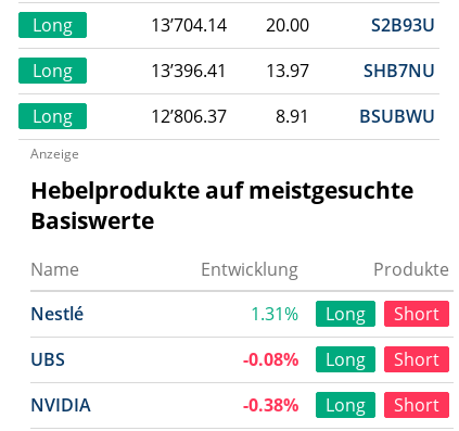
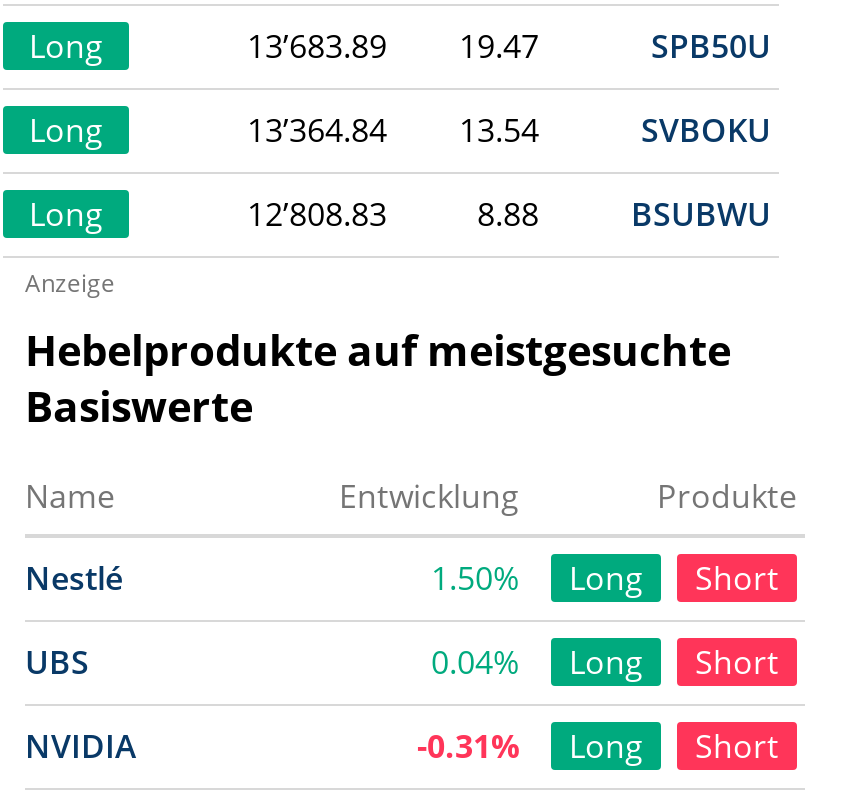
[151,13,435,37] 13’704.14 | 20.00 | S2B93U -> [247,24,771,68] 13’683.89 | 19.47 | SPB50U
[151,59,435,83] 13’396.41 | 13.97 | SHB7NU -> [247,108,771,152] 13’364.84 | 13.54 | SVBOKU
[151,104,227,128] 12’806.37 -> [247,192,387,236] 12’808.83
[276,104,309,128] 8.91 -> [477,192,539,236] 8.88
[251,302,439,326] 1.31% Long Short -> [431,556,779,600] 1.50% Long Short
[243,347,439,371] -0.08% Long Short -> [431,640,779,684] 0.04% Long Short
[243,393,439,417] -0.38% Long Short -> [417,724,779,768] -0.31% Long Short

